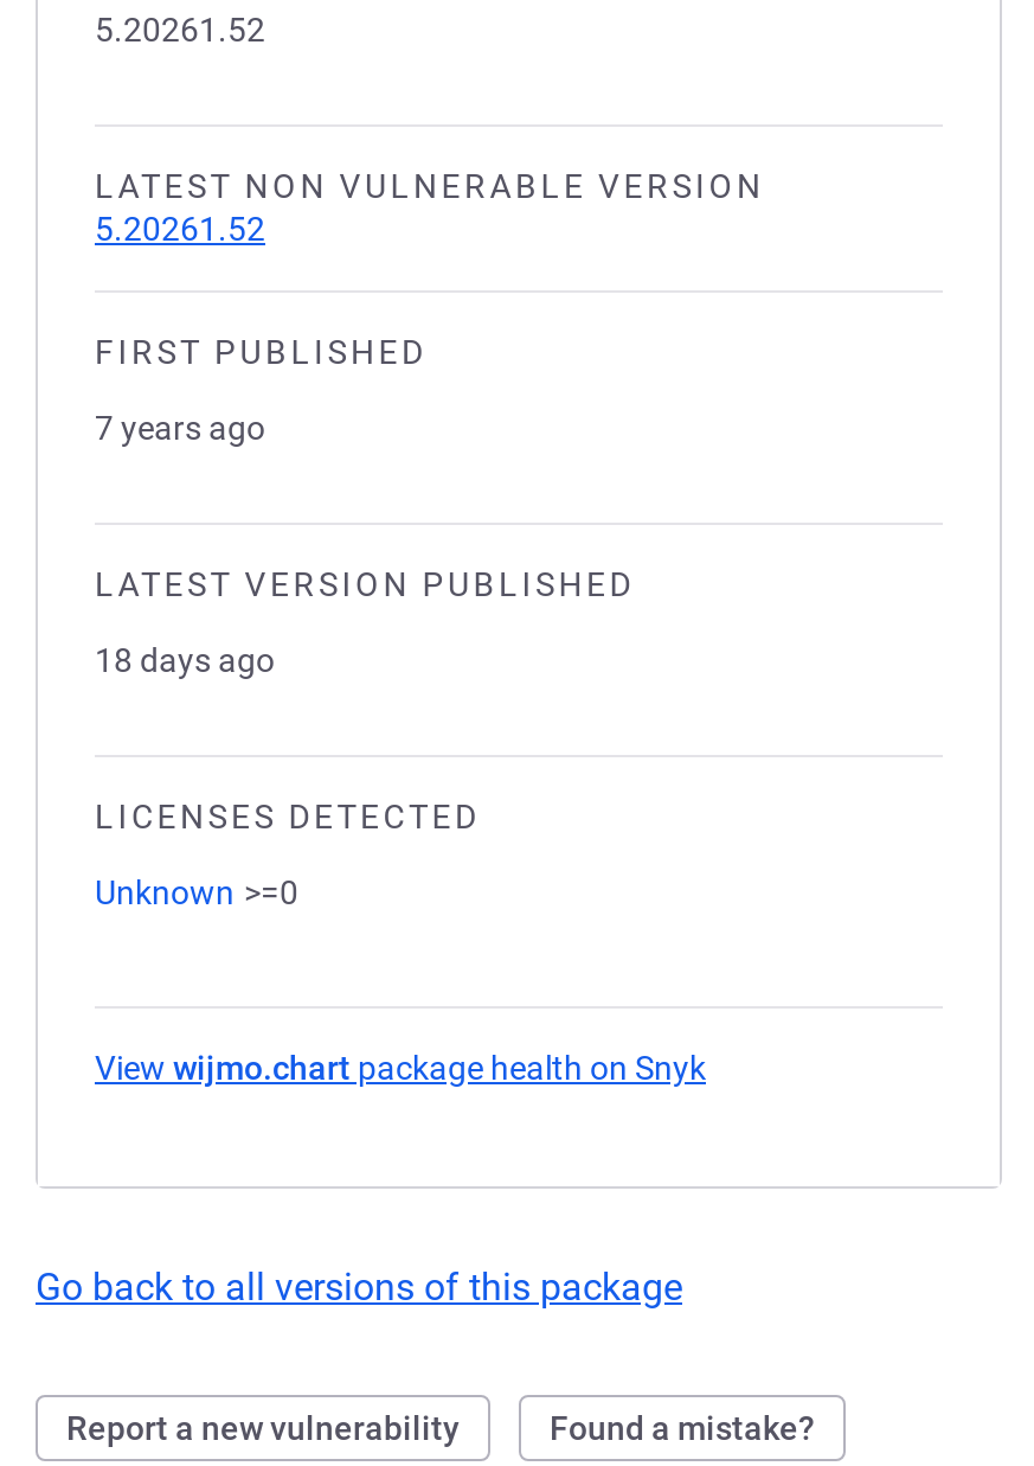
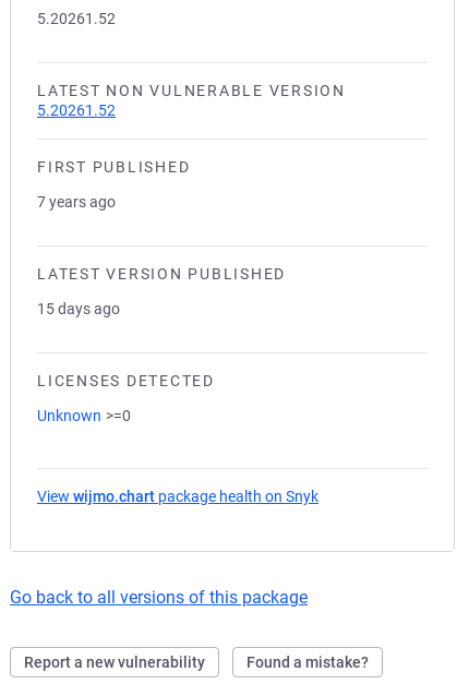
[95,641,275,679] 18 days ago -> [37,300,120,317] 15 days ago

